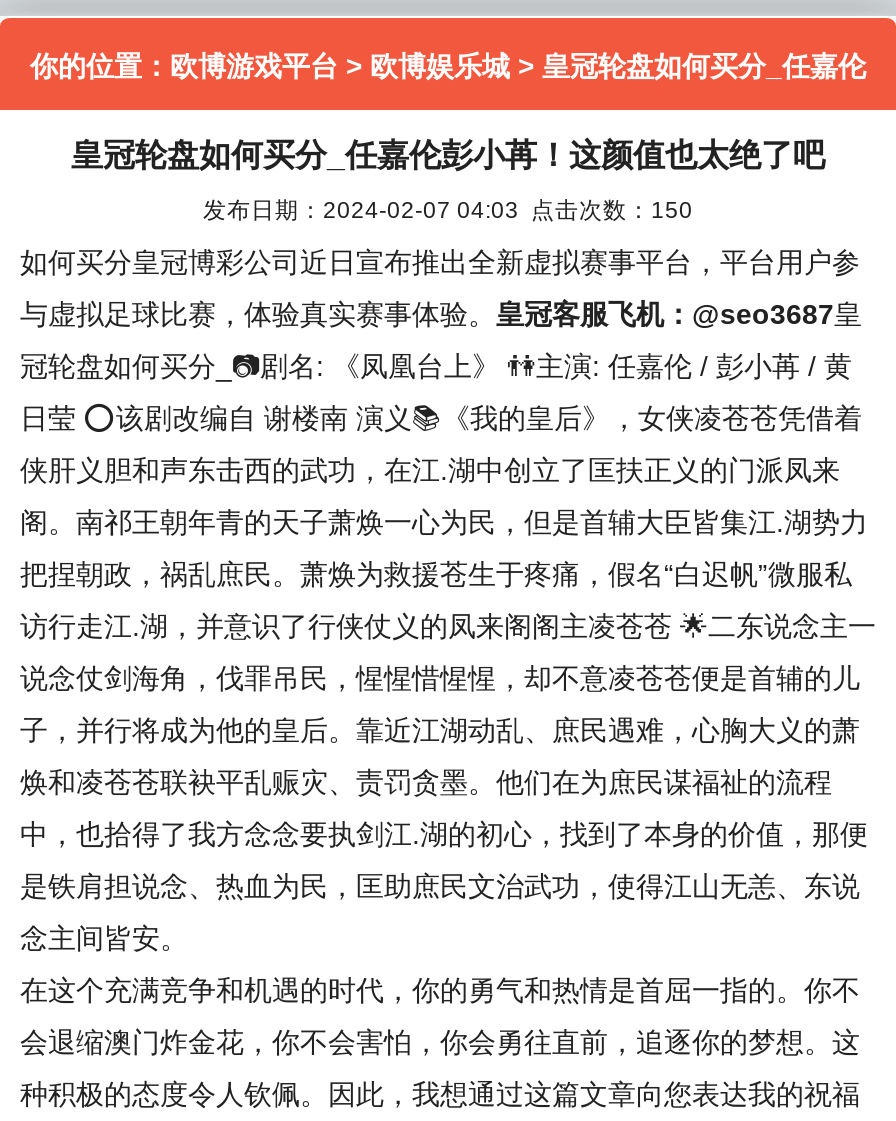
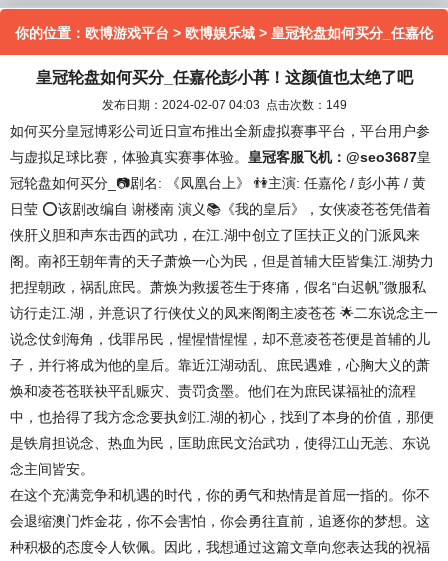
[203,196,693,222] 发布日期：2024-02-07 04:03 点击次数：150 -> [101,98,346,111] 发布日期：2024-02-07 04:03 点击次数：149

